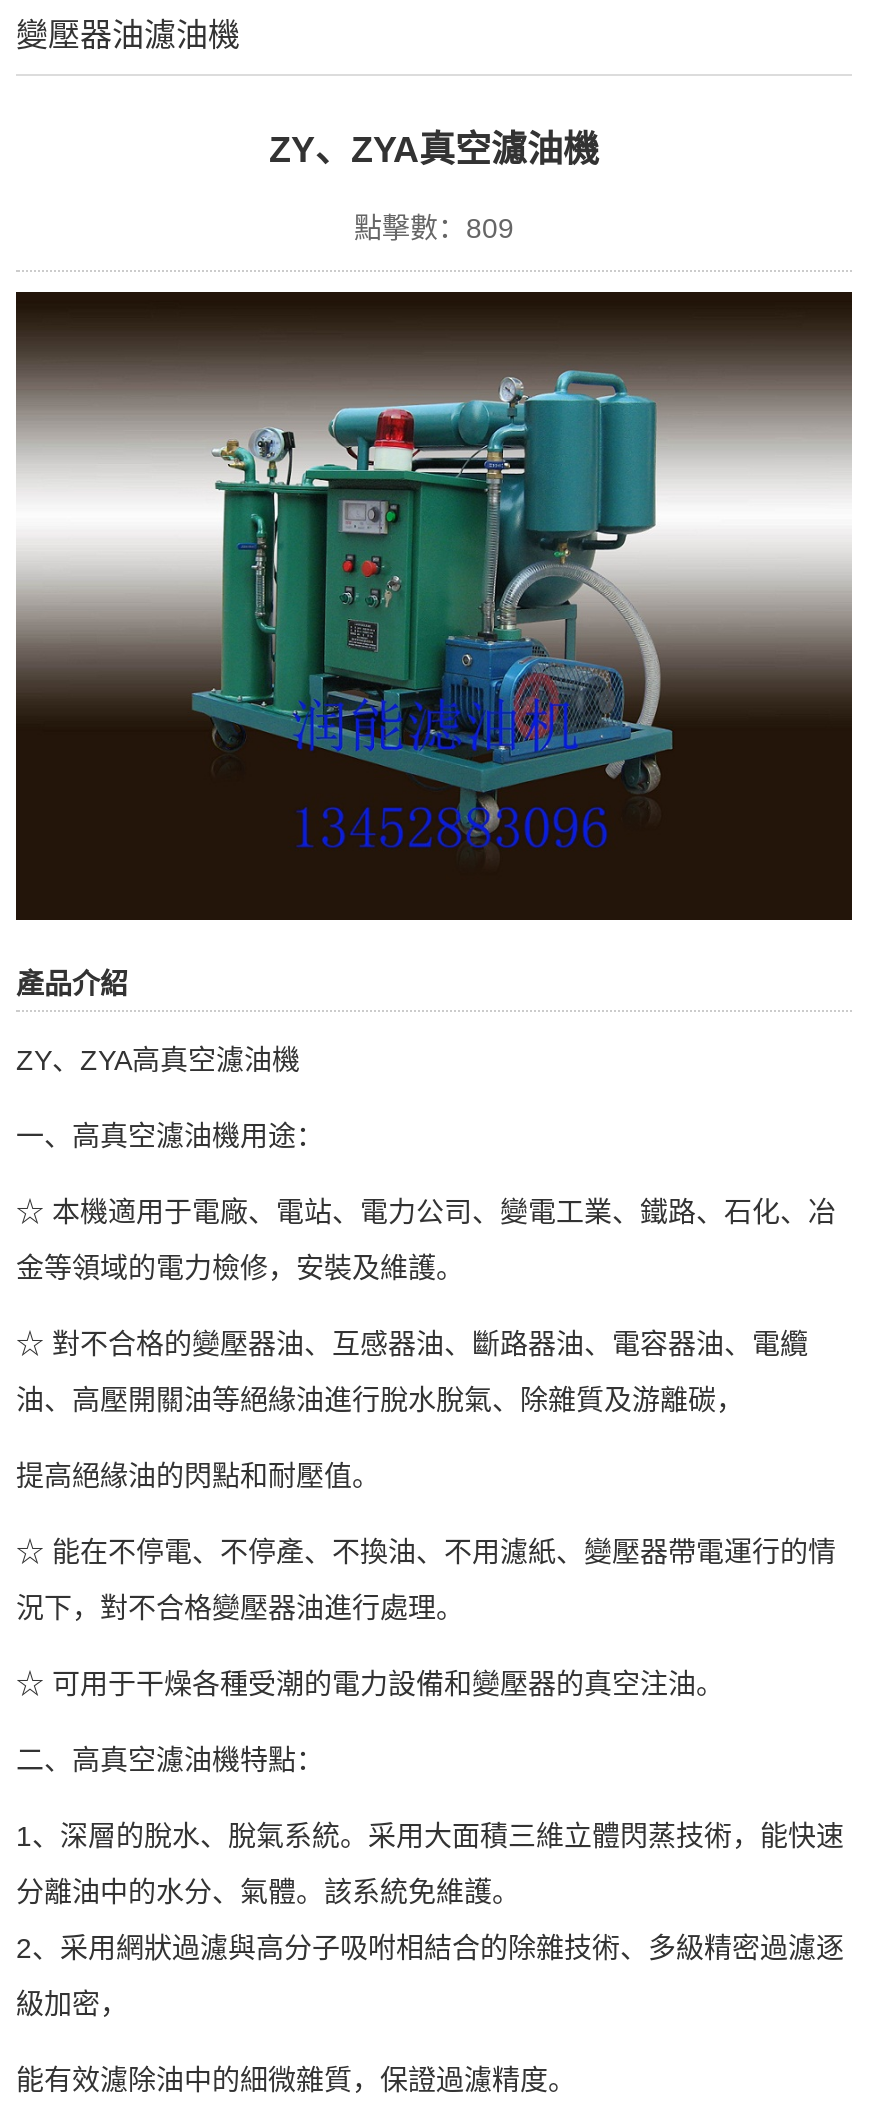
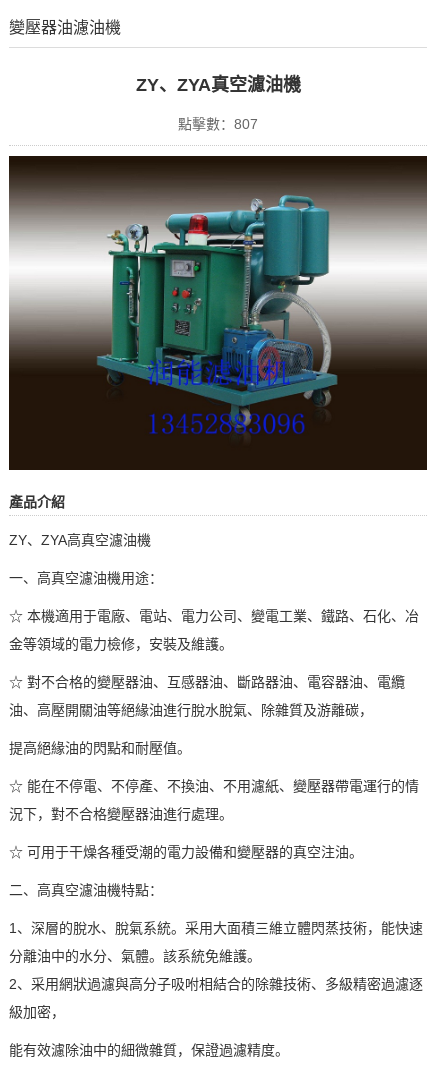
[354,212,514,244] 點擊數：809 -> [178,116,258,132] 點擊數：807

